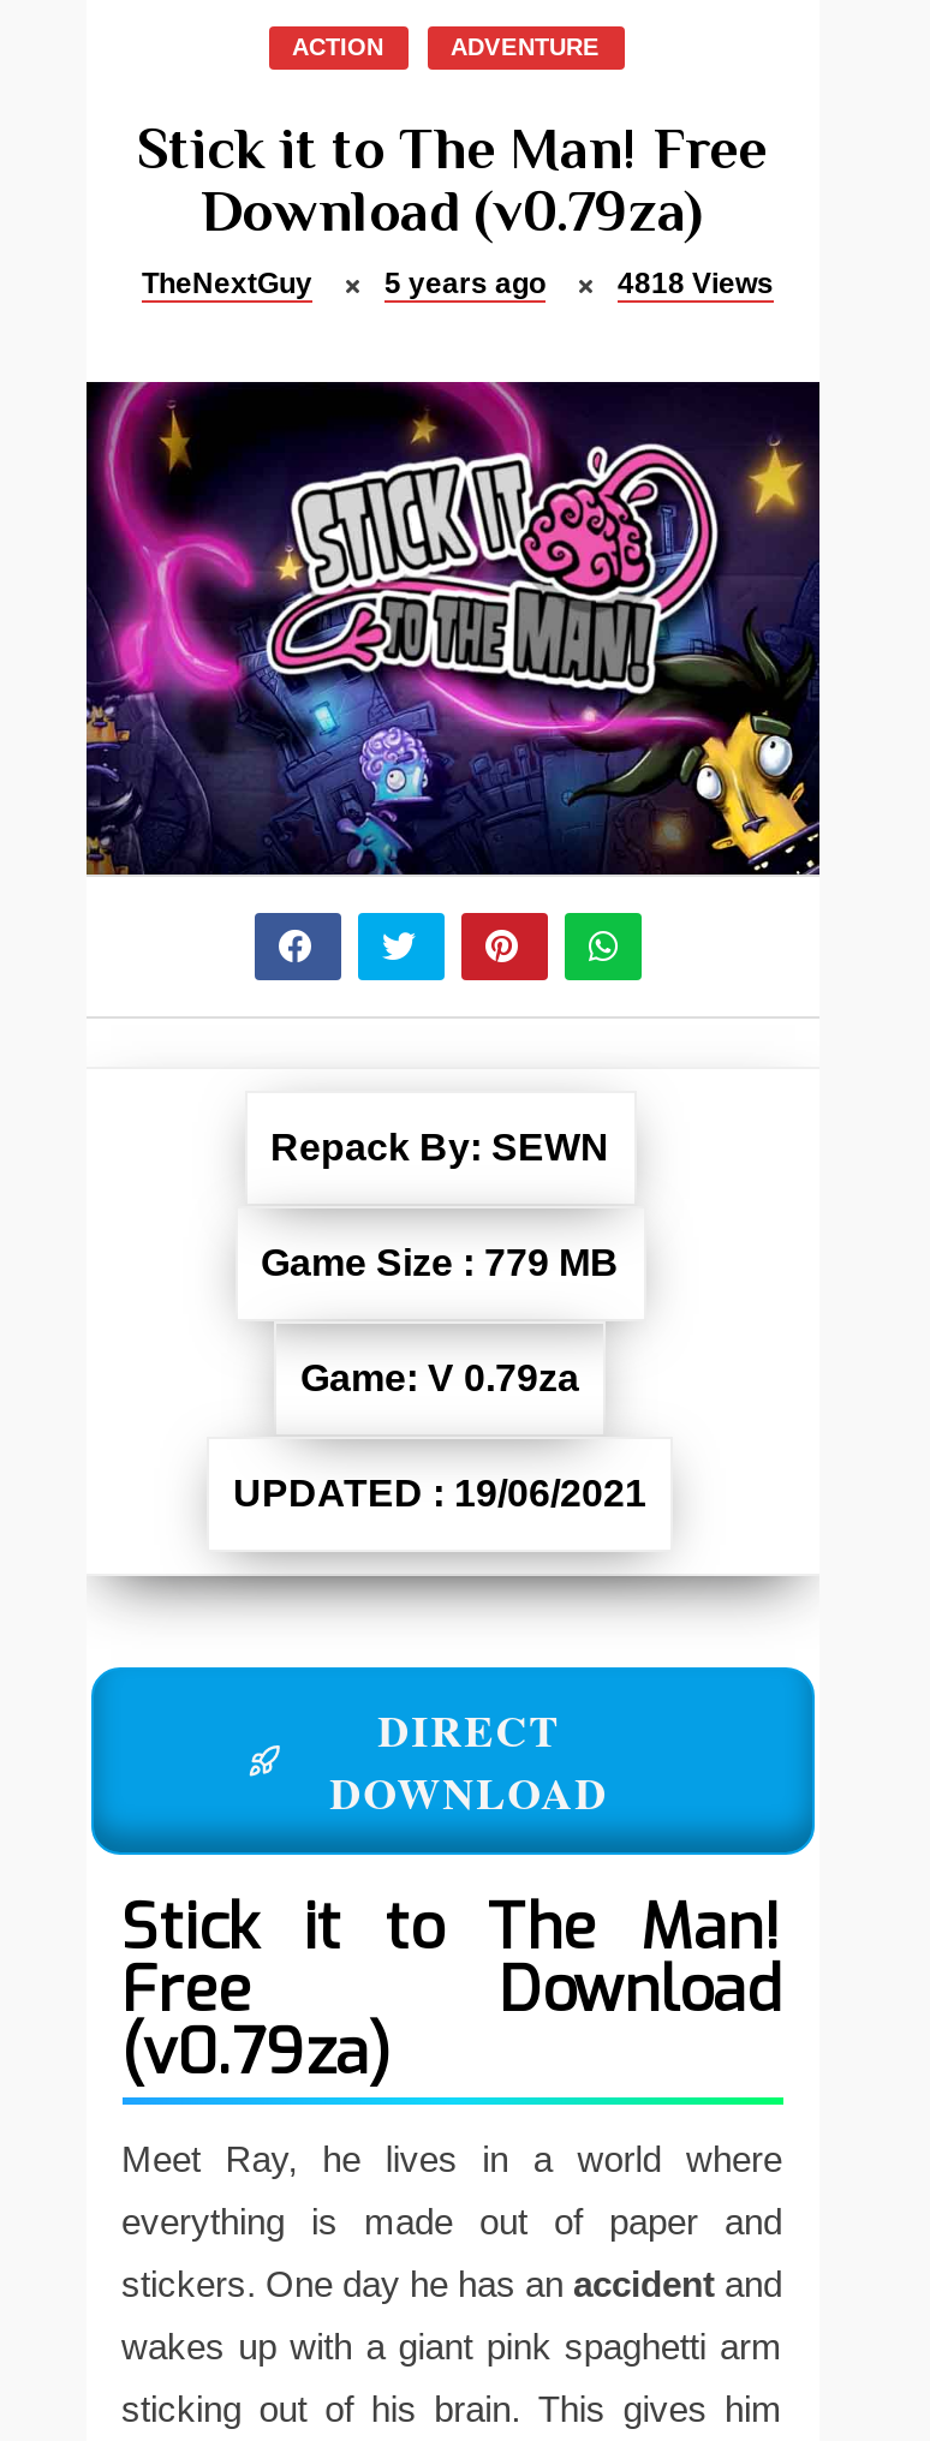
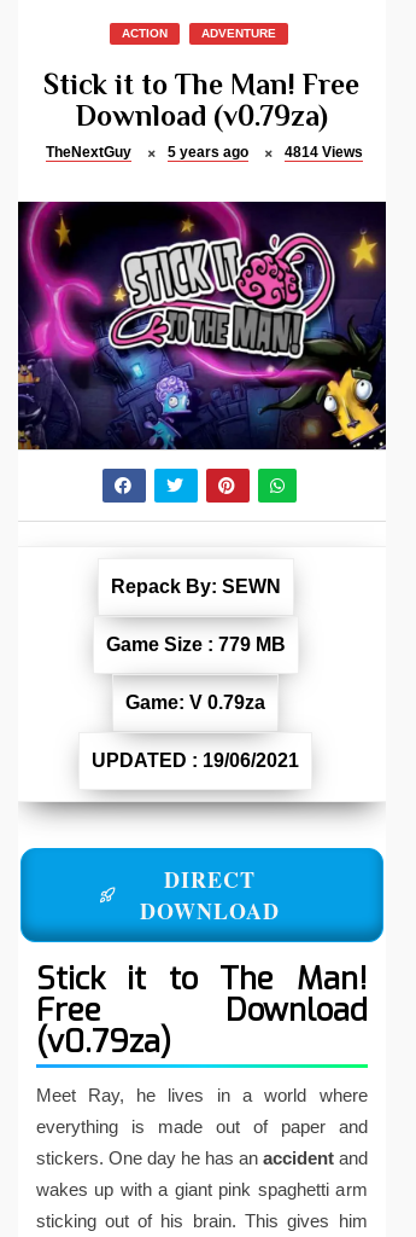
[618,267,774,300] 4818 Views -> [285,144,363,161] 4814 Views

